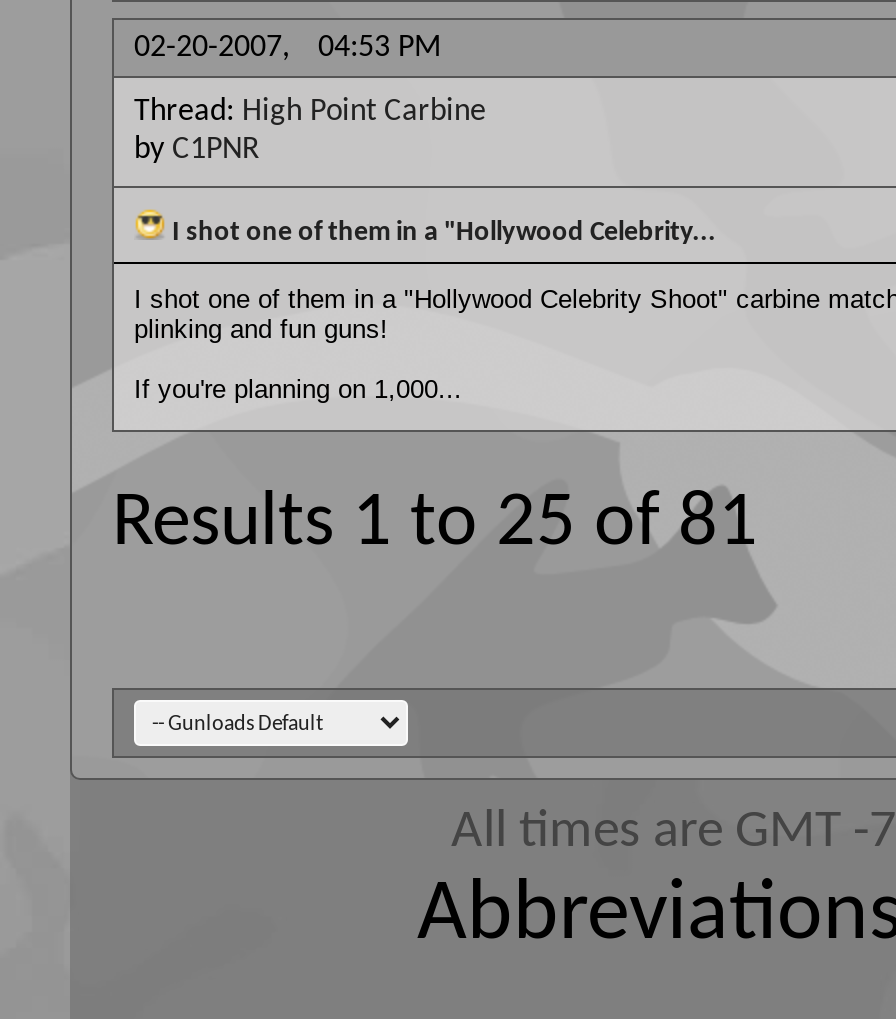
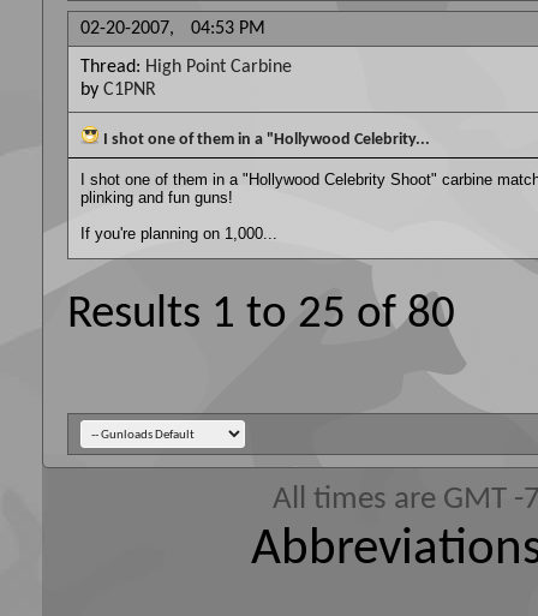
[112,486,758,564] Results 1 to 25 of 81 -> [67,292,455,339] Results 1 to 25 of 80

